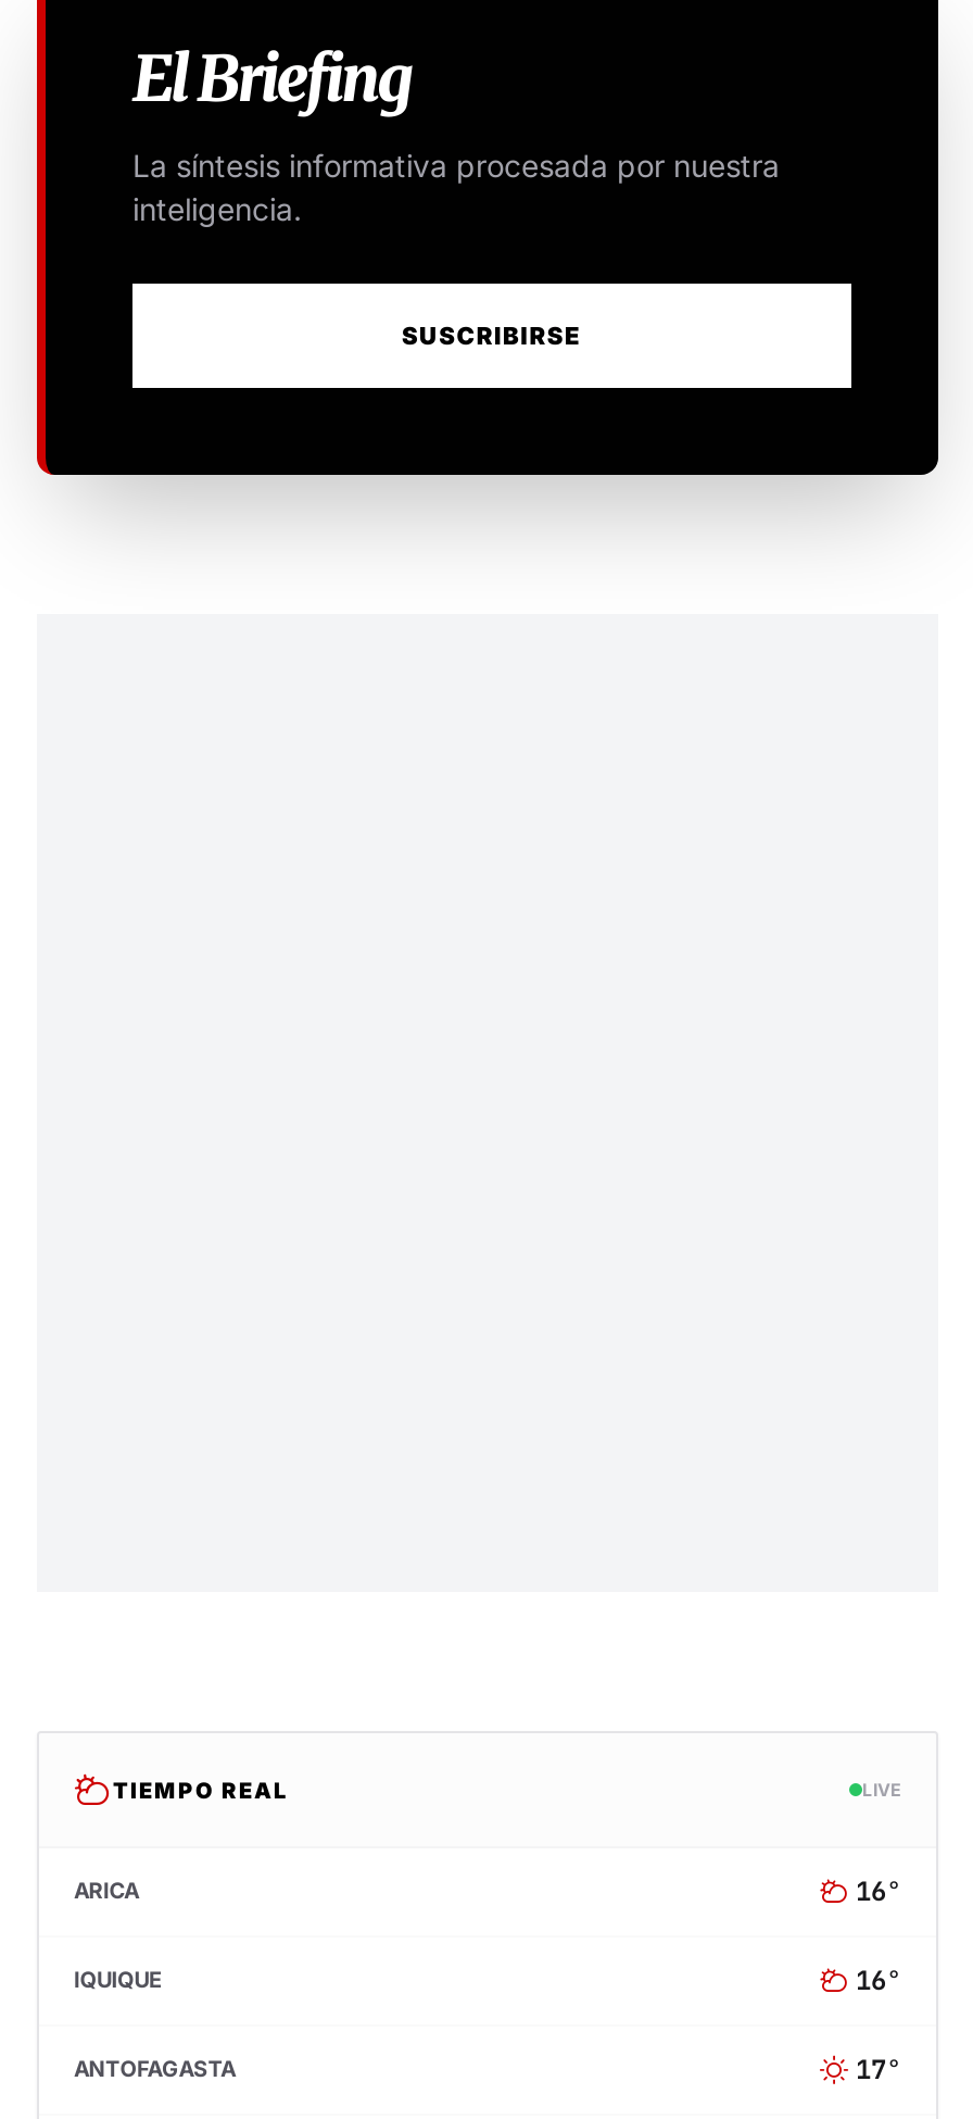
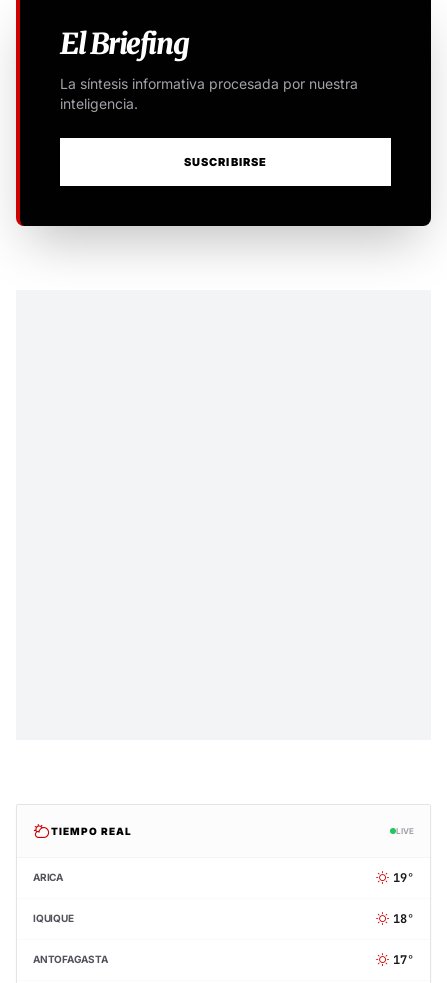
[856,1873,901,1908] 16° -> [393,869,414,885] 19°
[856,1963,901,1997] 16° -> [393,910,414,926] 18°

